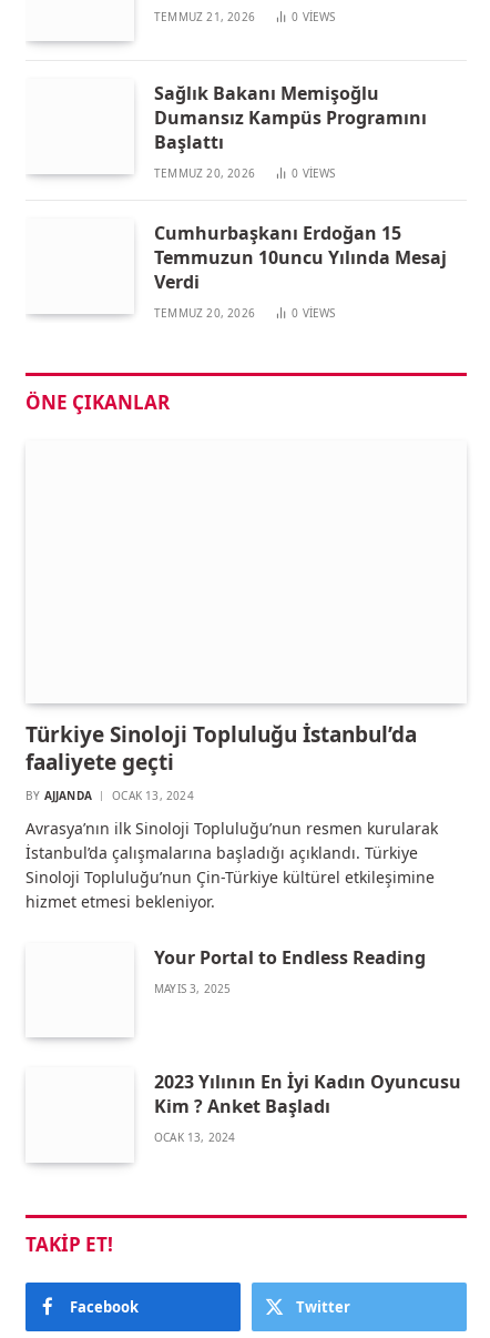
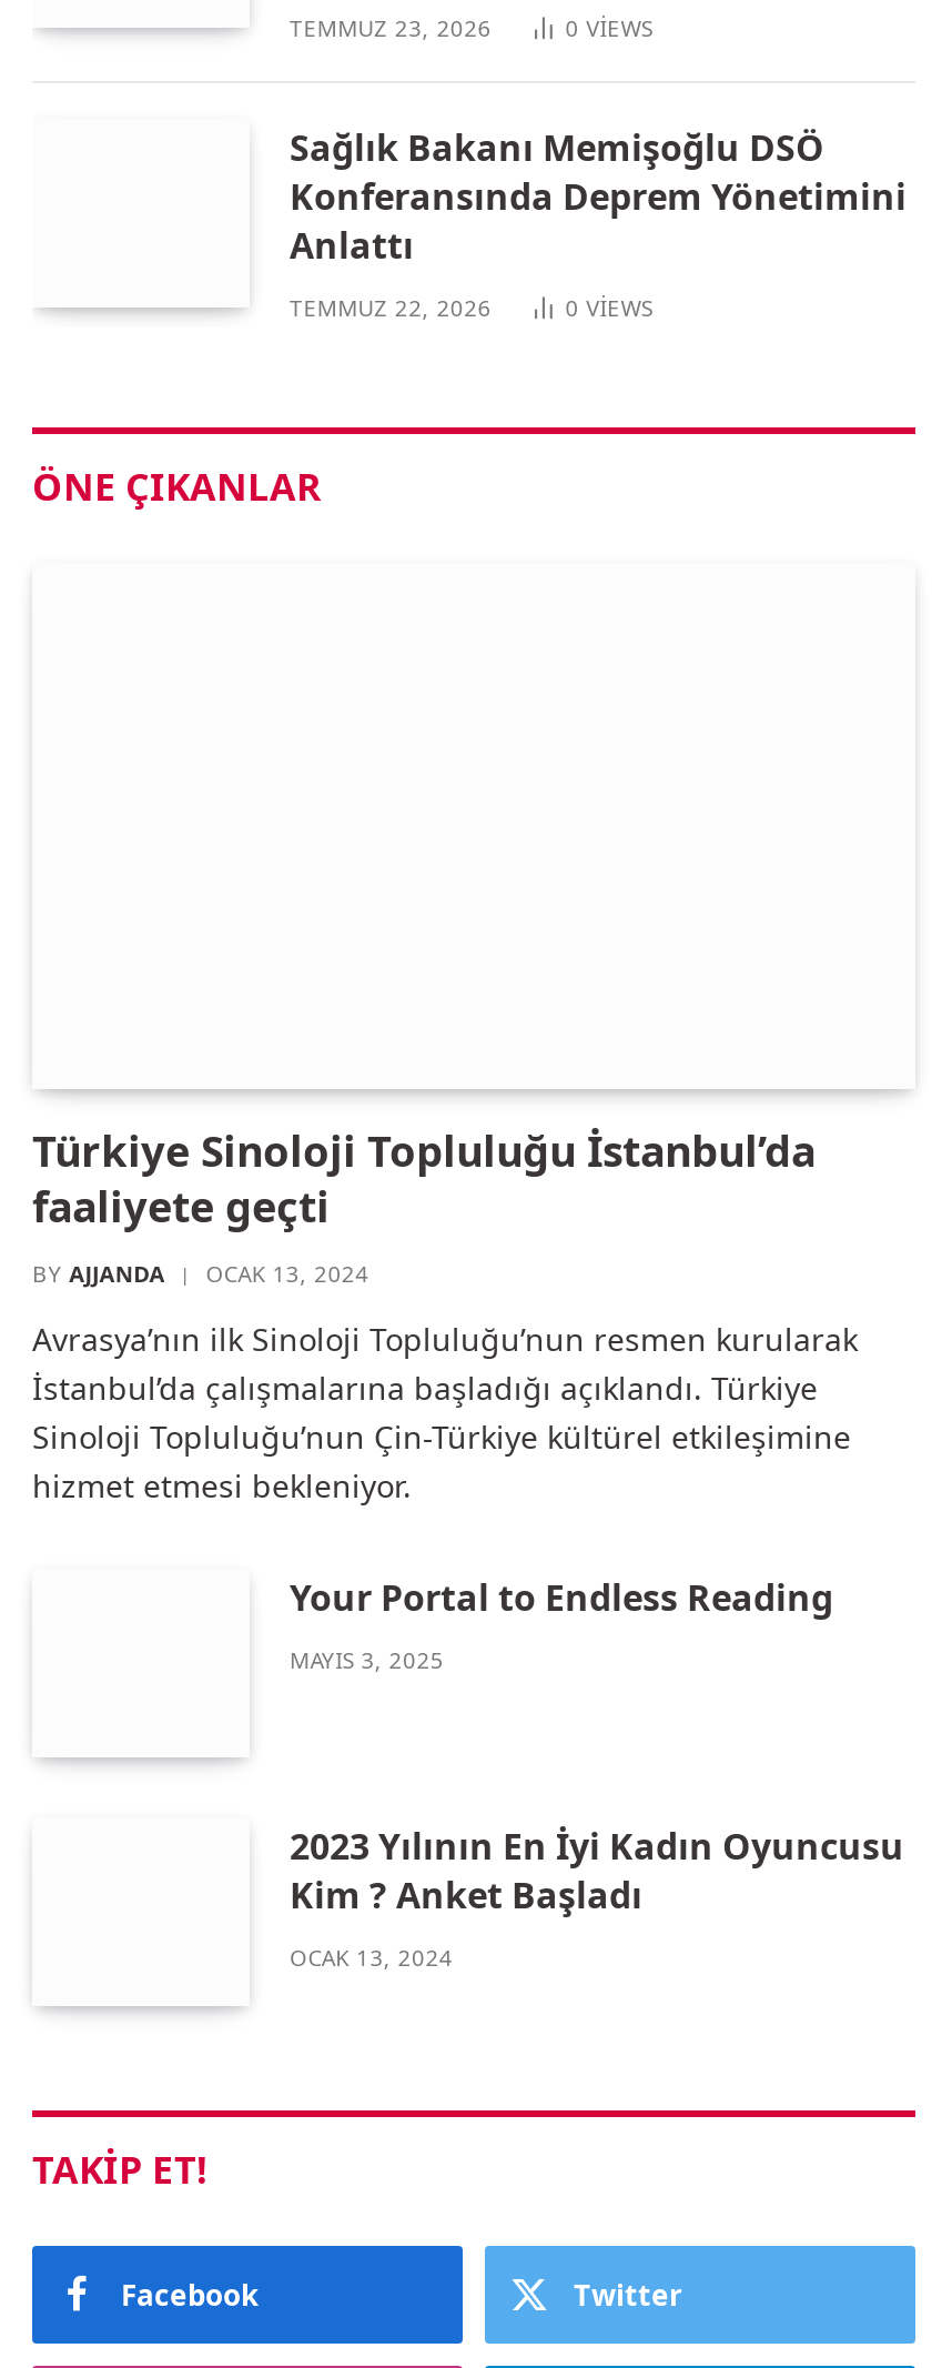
[154,9,255,25] TEMMUZ 21, 2026 -> [290,13,492,44] TEMMUZ 23, 2026
[154,81,447,321] Sağlık Bakanı Memişoğlu | Dumansız Kampüs Programını | Başlattı | TEMMUZ 20, 2026 | 0 VIEWS | Cumhurbaşkanı Erdoğan 15 | Temmuzun 10uncu Yılında Mesaj | Verdi | TEMMUZ 20, 2026 -> [290,124,907,324] Sağlık Bakanı Memişoğlu DSÖ | Konferansında Deprem Yönetimini | Anlattı | TEMMUZ 22, 2026

